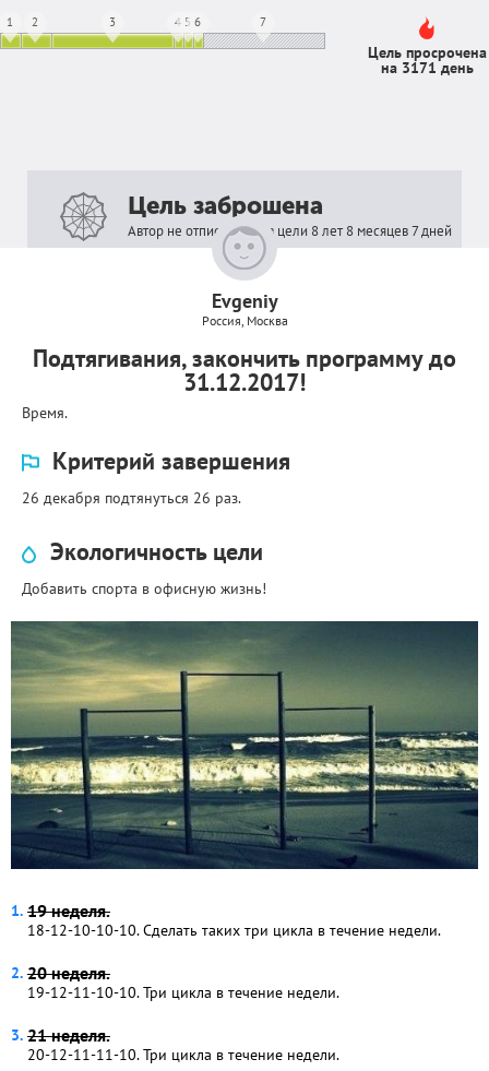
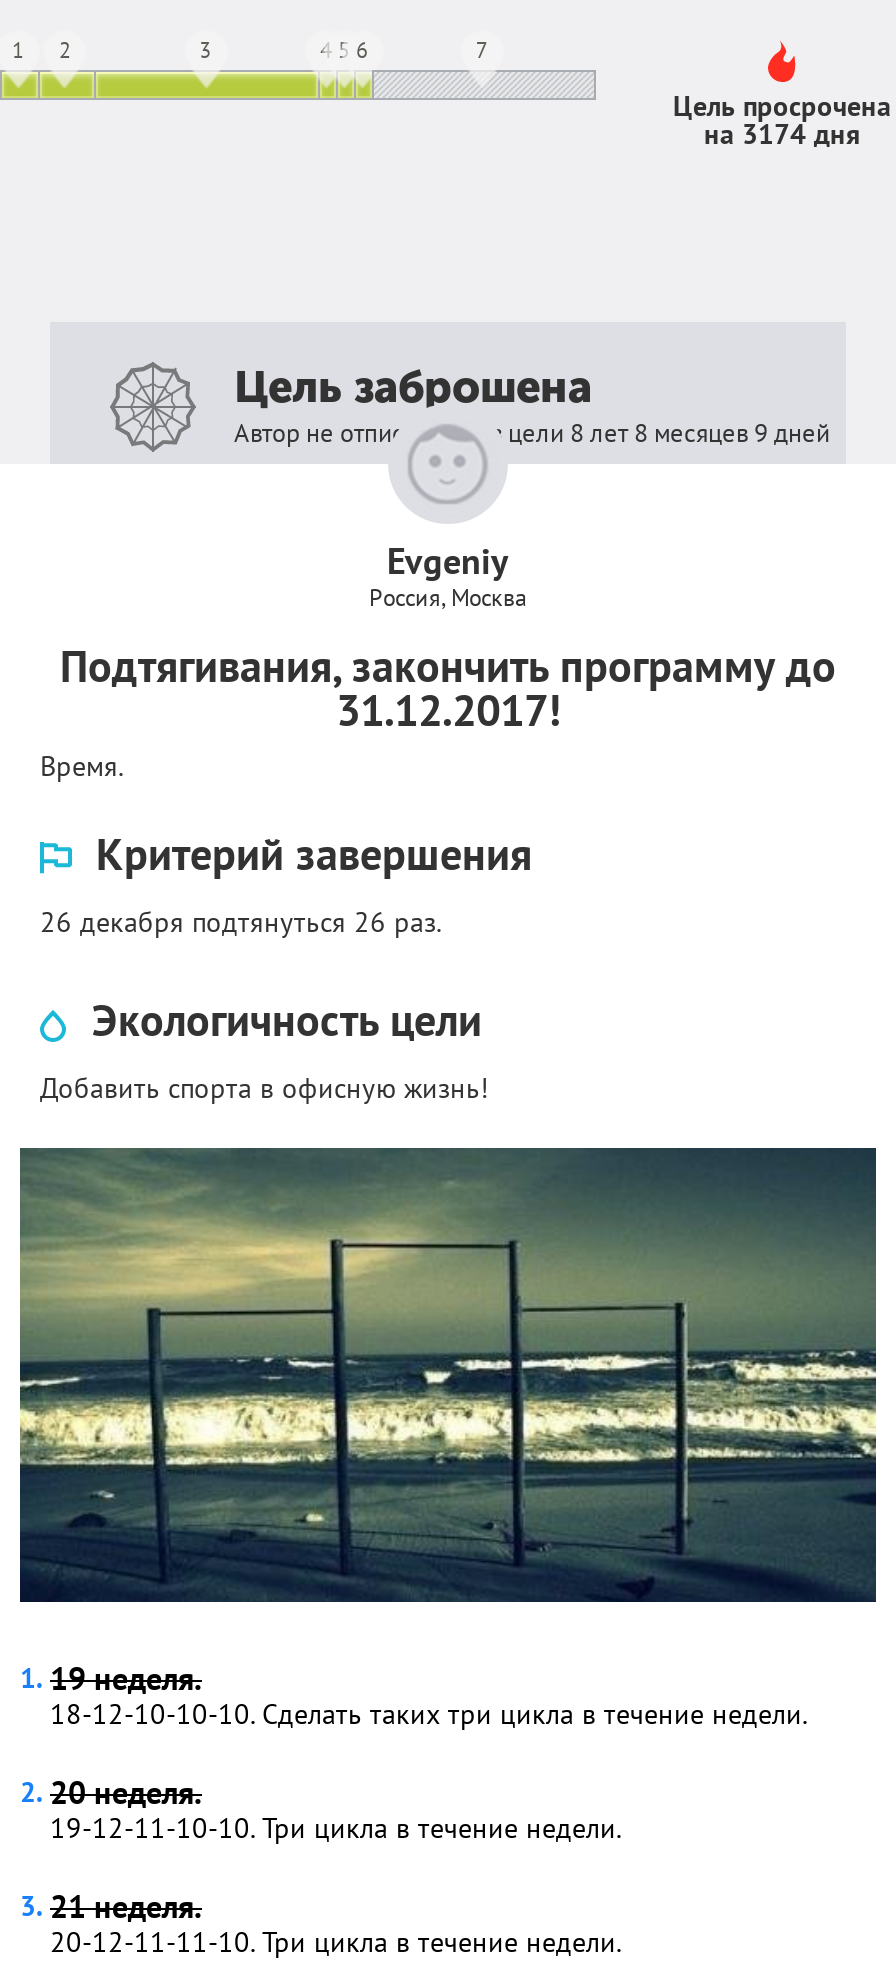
[380,58,473,78] на 3171 день -> [704,116,860,152] на 3174 дня
[128,222,452,240] Автор не отписывался в цели 8 лет 8 месяцев 7 дней -> [234,416,830,450] Автор не отписывался в цели 8 лет 8 месяцев 9 дней

